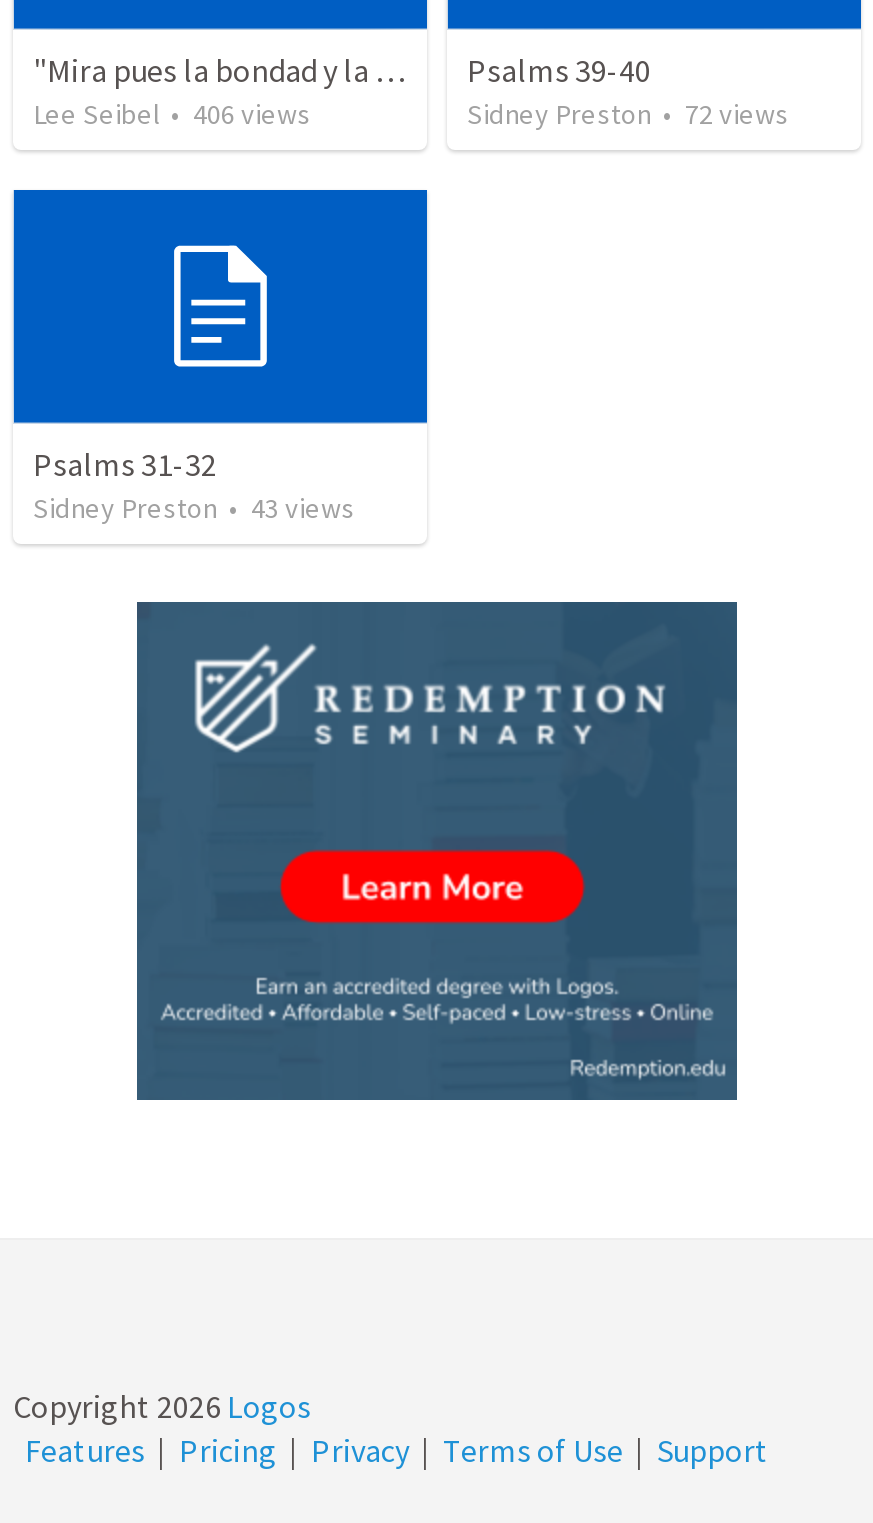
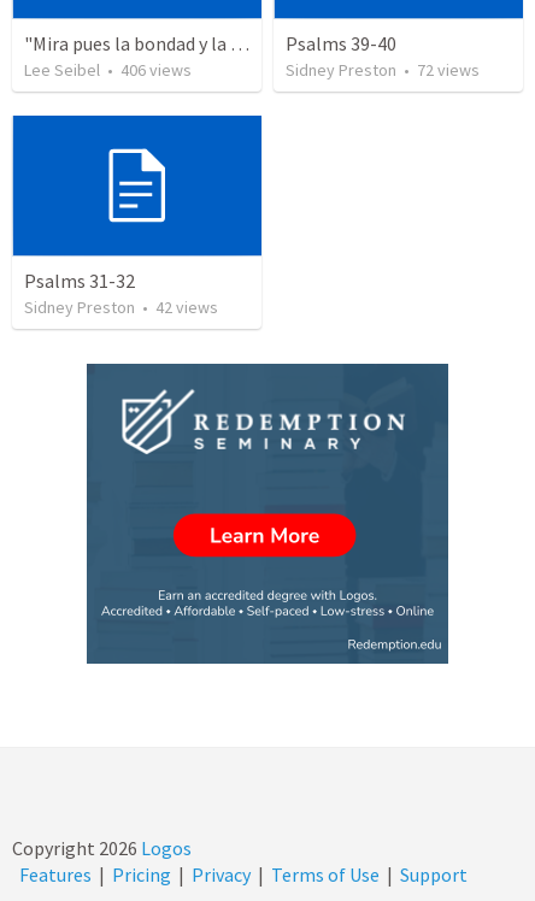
[33,489,355,525] Sidney Preston • 43 views -> [24,296,218,318] Sidney Preston • 42 views

